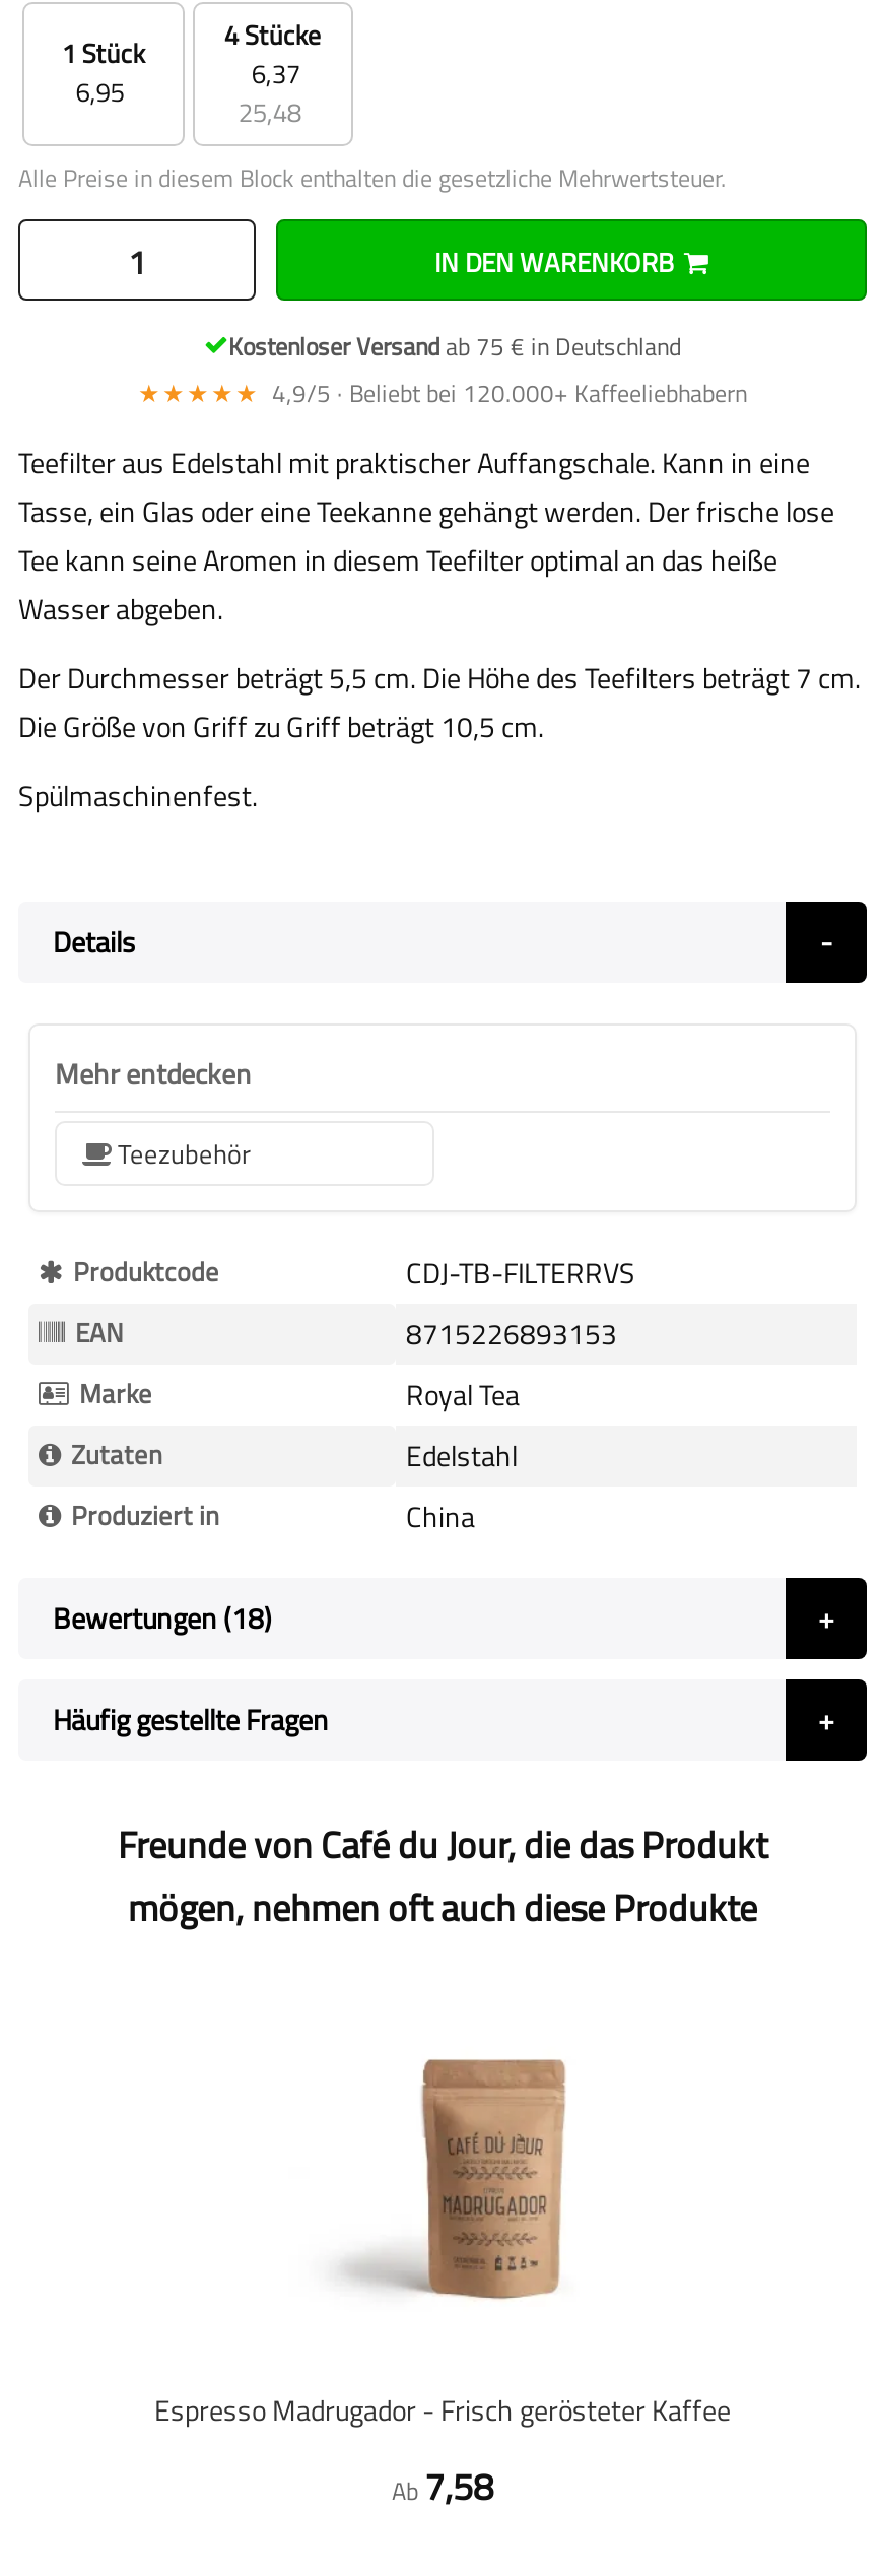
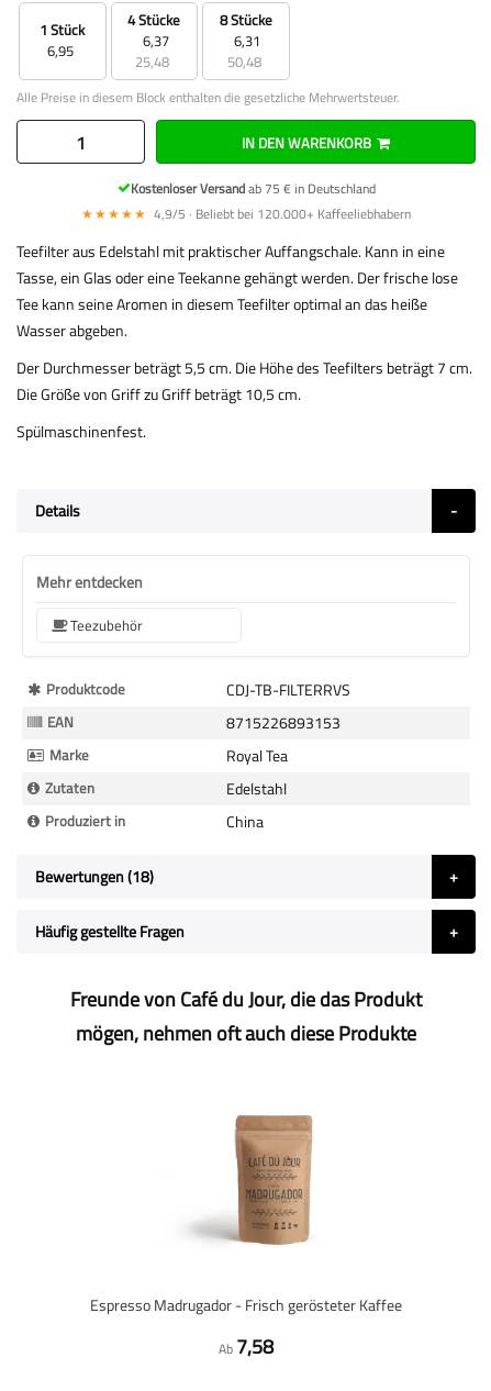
none -> [220,9,272,72] 8 Stücke | 6,31 | 50,48

